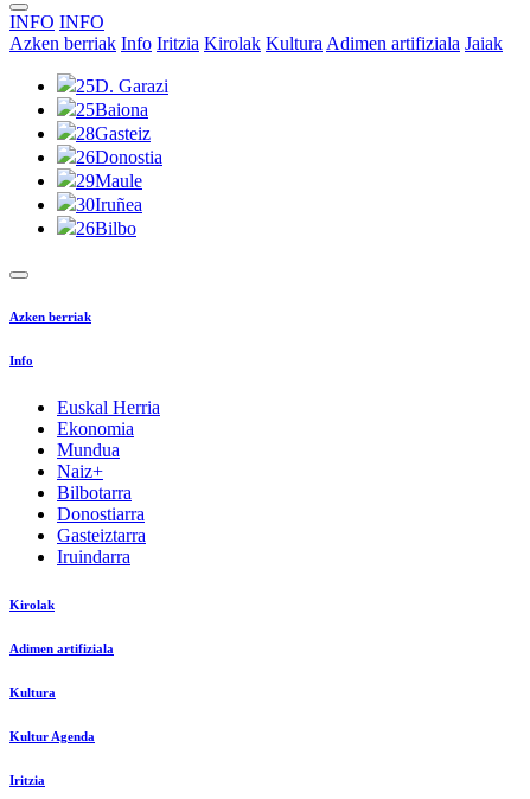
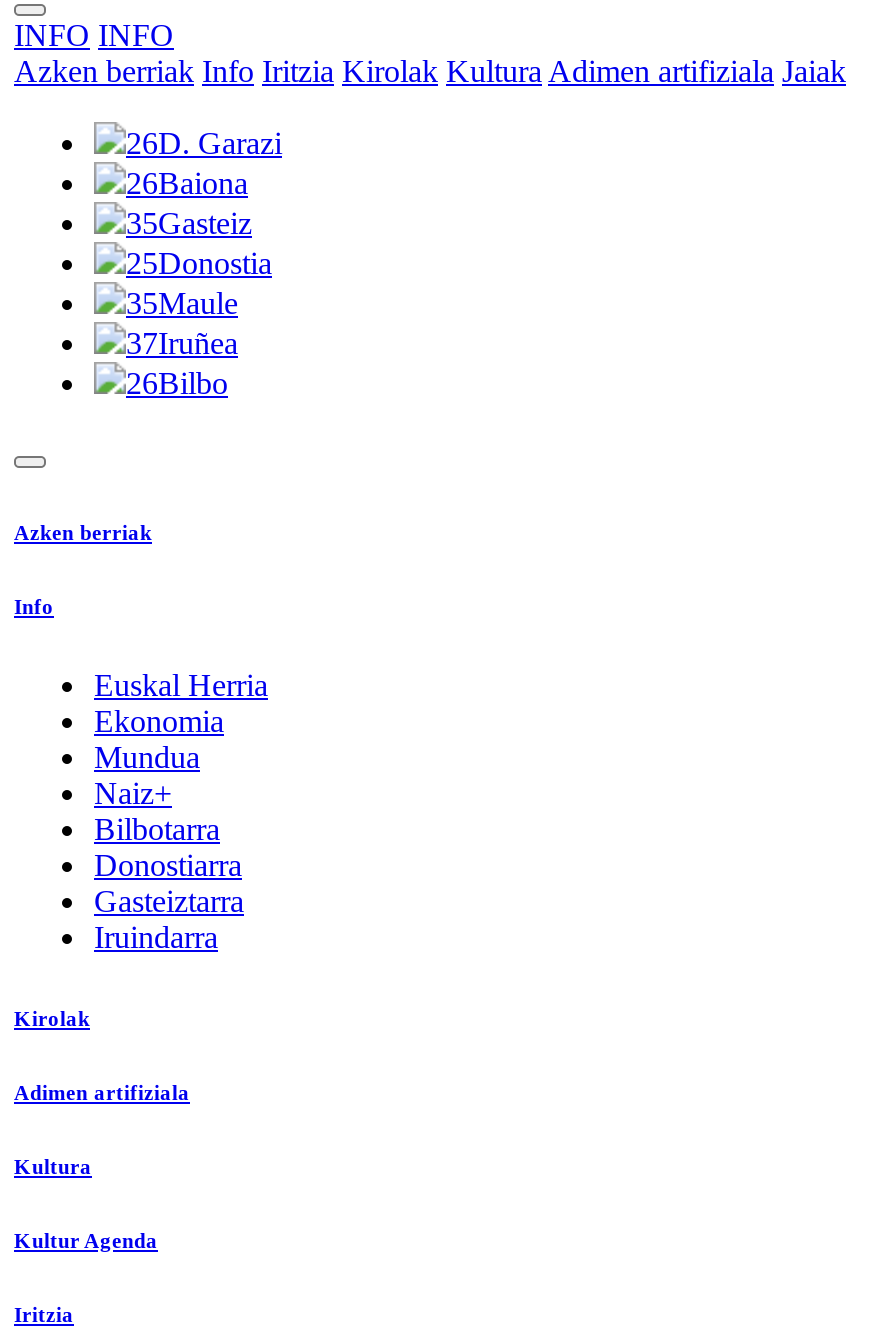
[76,76,168,96] 25D. Garazi -> [126,126,282,160] 26D. Garazi
[76,100,148,120] 25Baiona -> [126,166,248,200] 26Baiona
[76,123,151,143] 28Gasteiz -> [126,206,252,240] 35Gasteiz
[76,147,162,167] 26Donostia -> [126,246,272,280] 25Donostia
[76,171,142,191] 29Maule -> [126,286,238,320] 35Maule
[76,194,142,215] 30Iruñea -> [126,326,238,360] 37Iruñea

